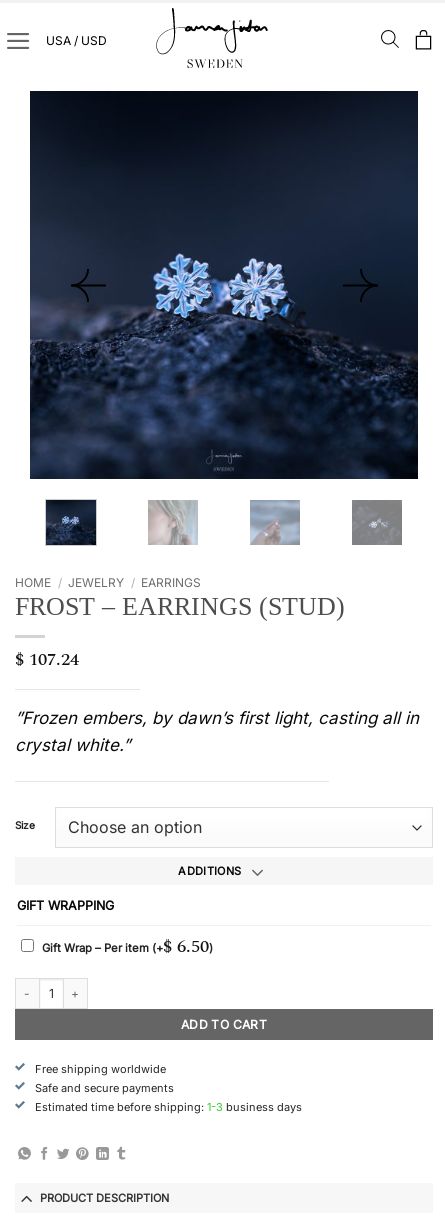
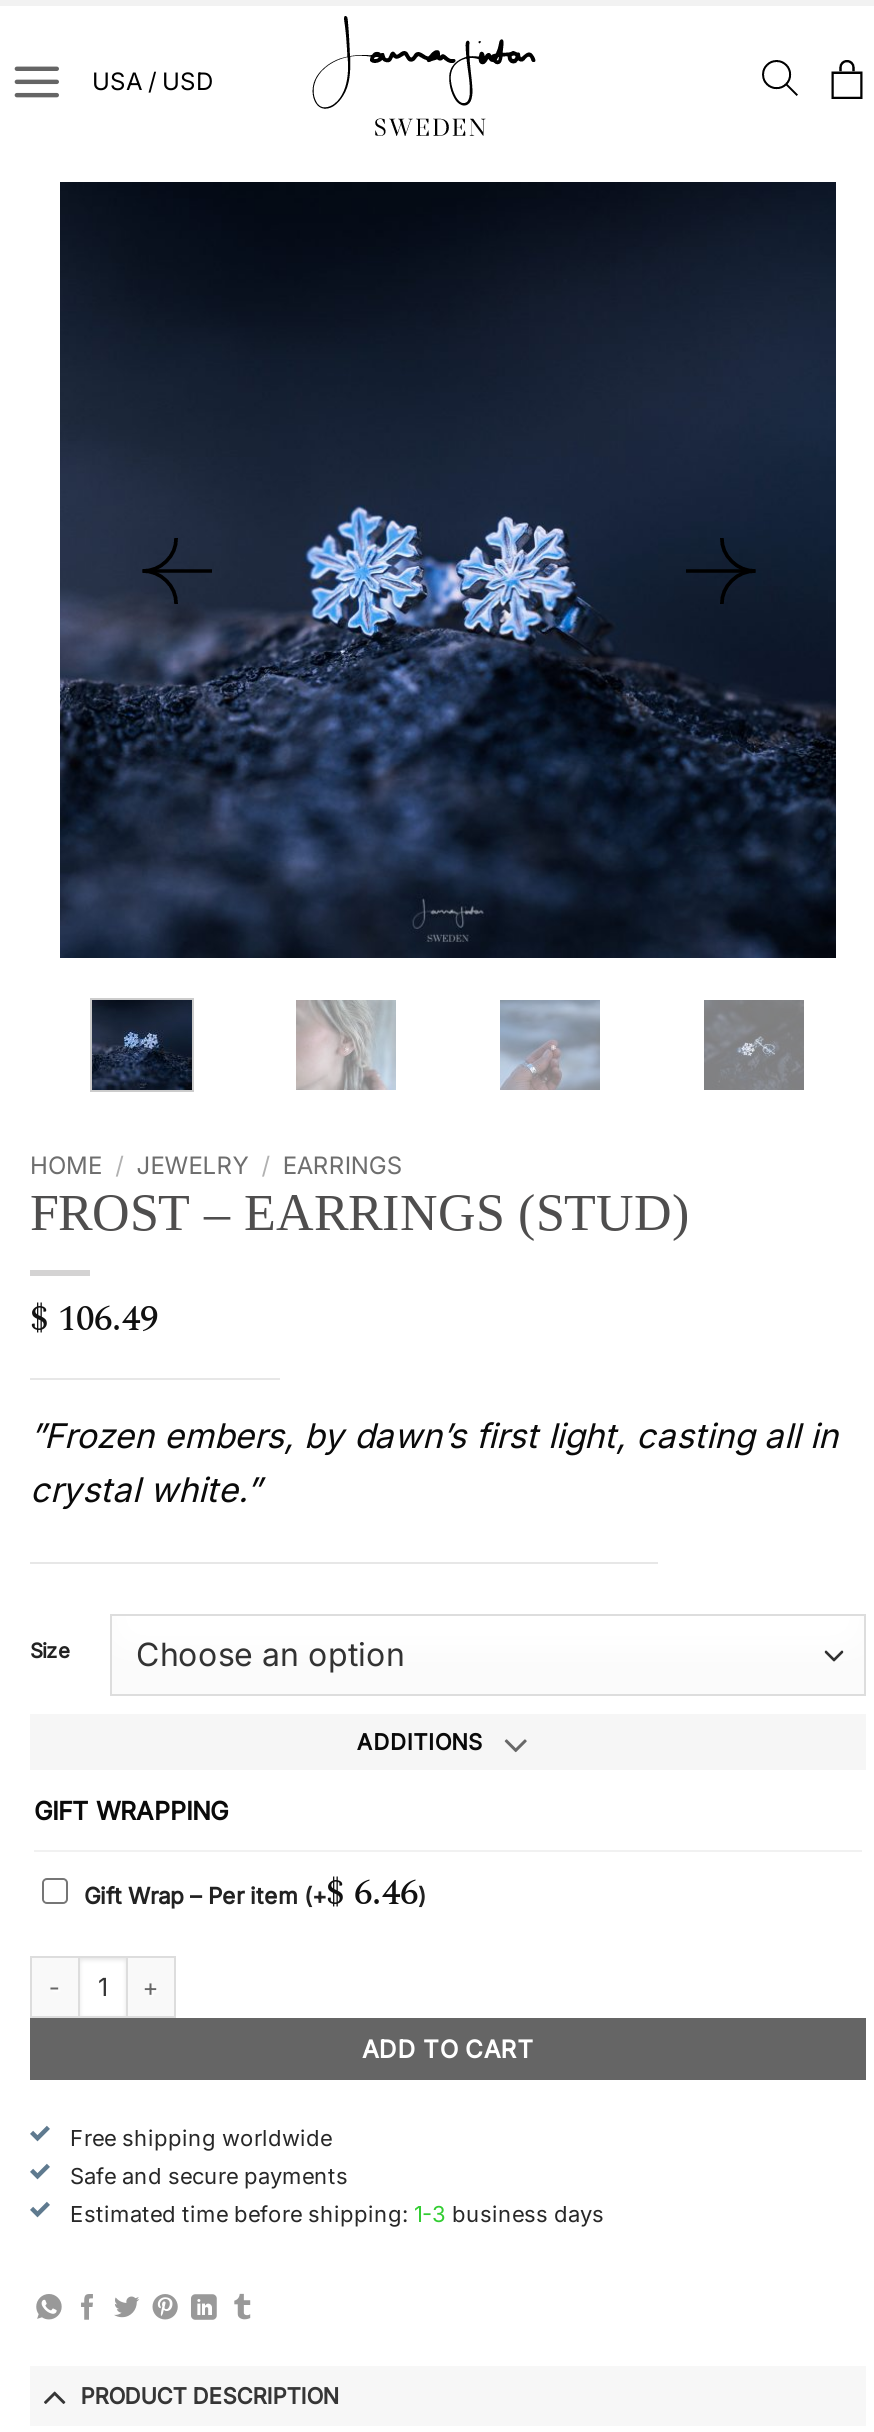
[15,645,79,672] $107.24 -> [30,1291,158,1345] $106.49
[42,933,213,960] Gift Wrap – Per item(+$6.50) -> [84,1866,426,1920] Gift Wrap – Per item(+$6.46)

